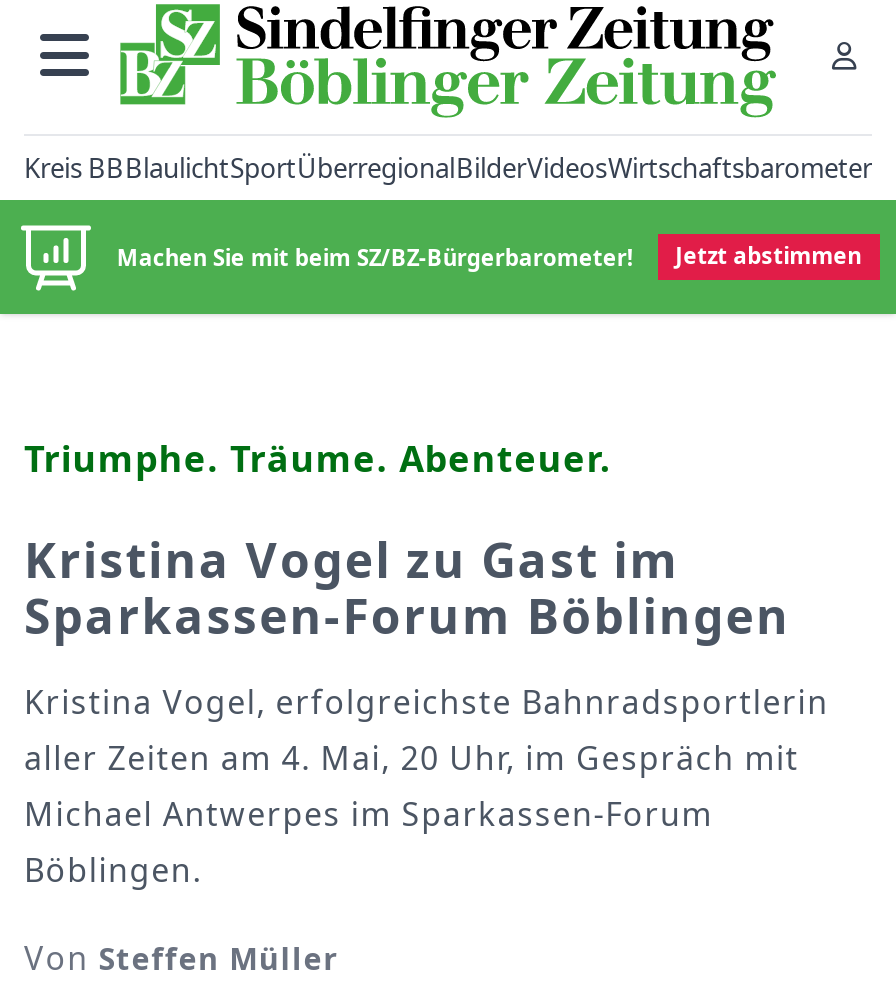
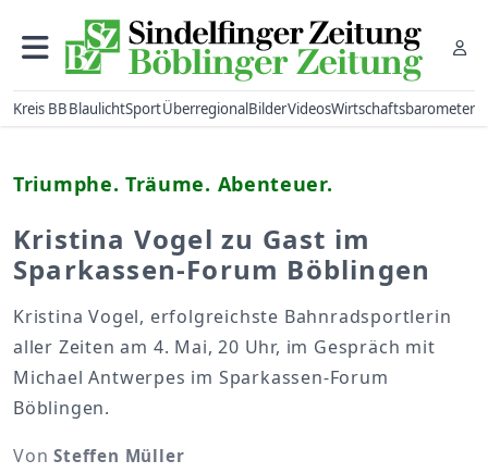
[6,198,890,316] [image] | Machen Sie mit beim SZ/BZ-Bürgerbarometer! | Jetzt abstimmen -> none

